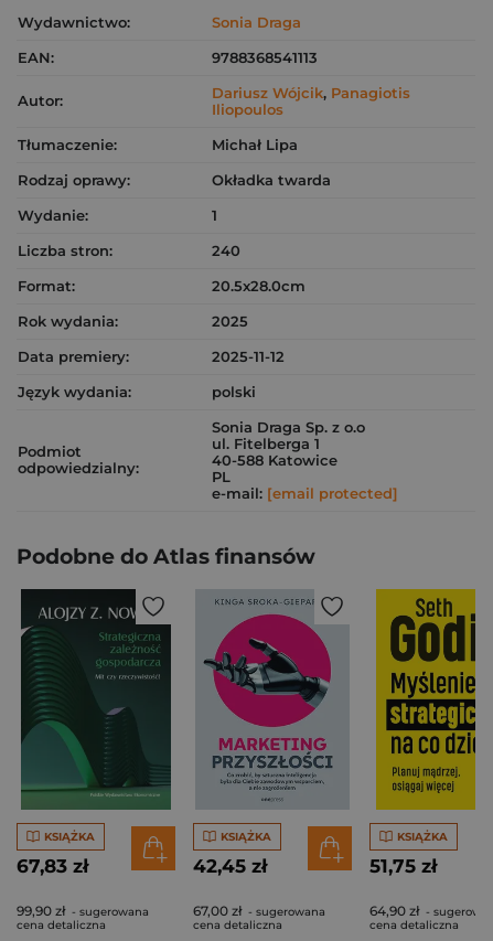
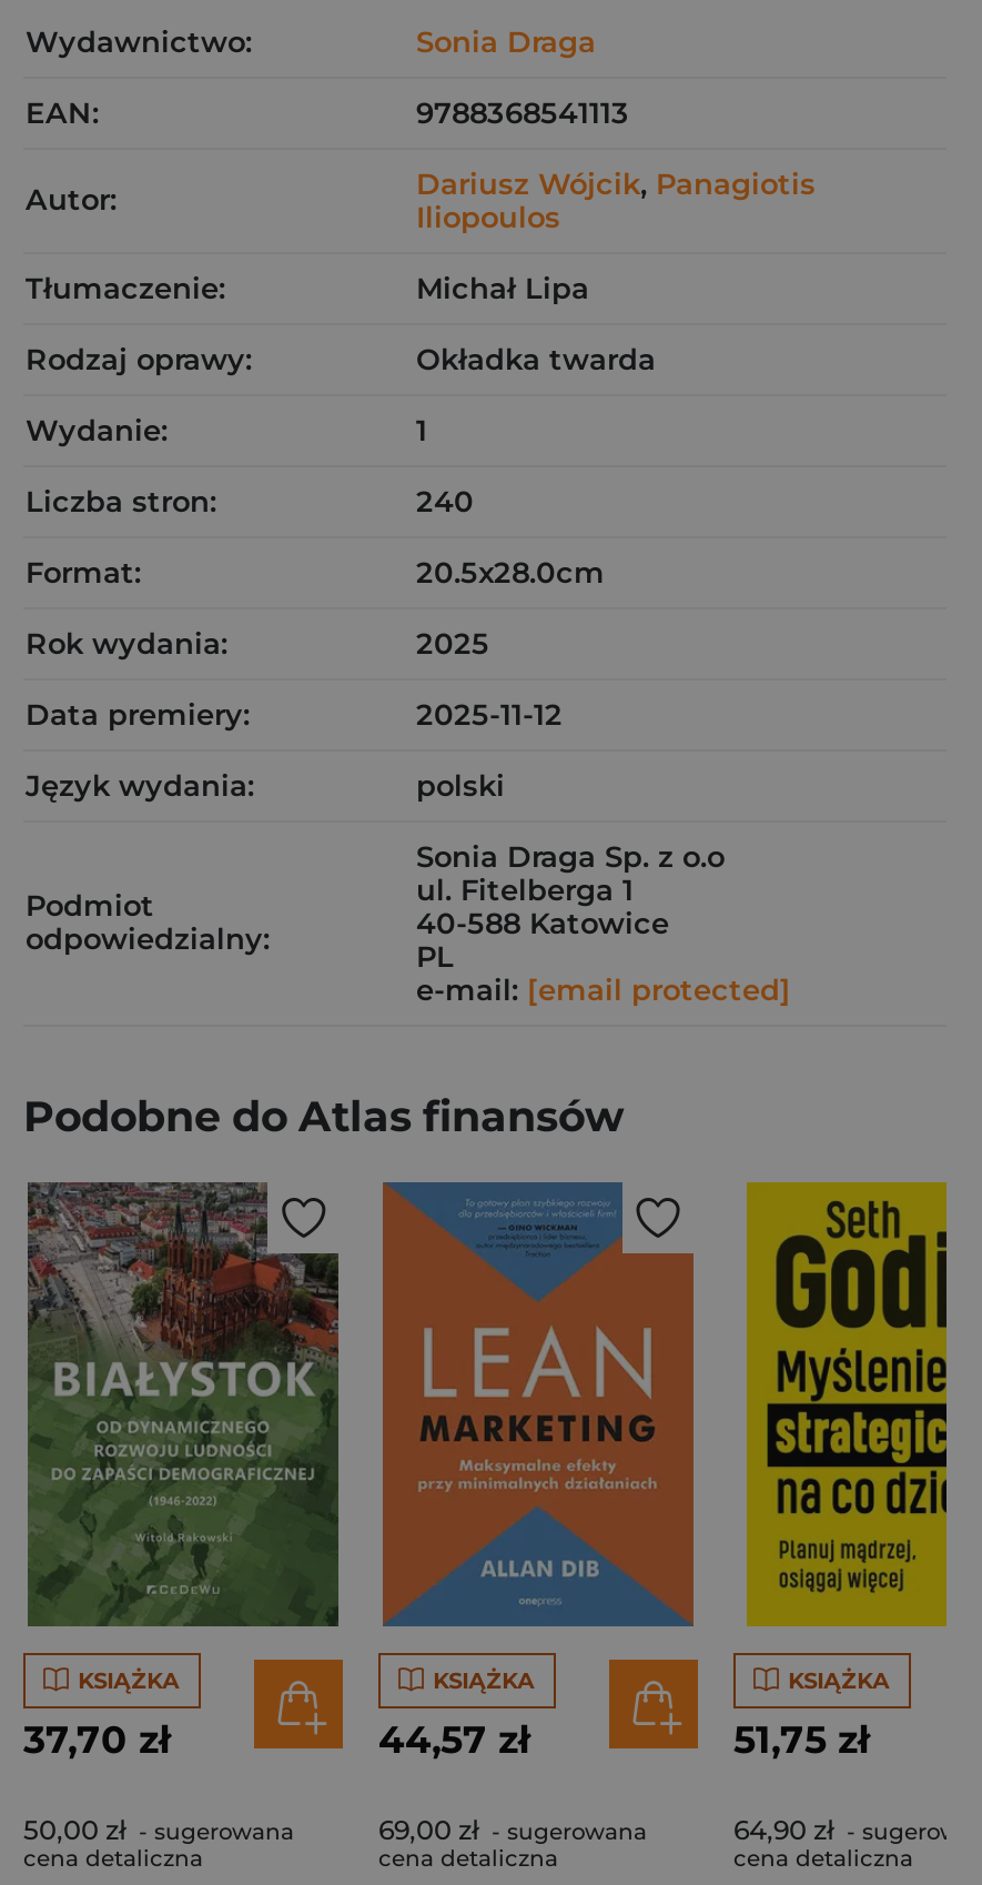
[19,588,173,810] [image] -> [26,1180,341,1626] [image]
[195,590,350,809] [image] -> [381,1182,696,1626] [image]
[17,855,88,877] 67,83 zł -> [23,1717,170,1762] 37,70 zł
[193,855,267,877] 42,45 zł -> [378,1717,529,1762] 44,57 zł
[17,902,149,919] 99,90 zł - sugerowana -> [23,1813,294,1846] 50,00 zł - sugerowana
[193,902,325,919] 67,00 zł - sugerowana -> [378,1813,647,1846] 69,00 zł - sugerowana

